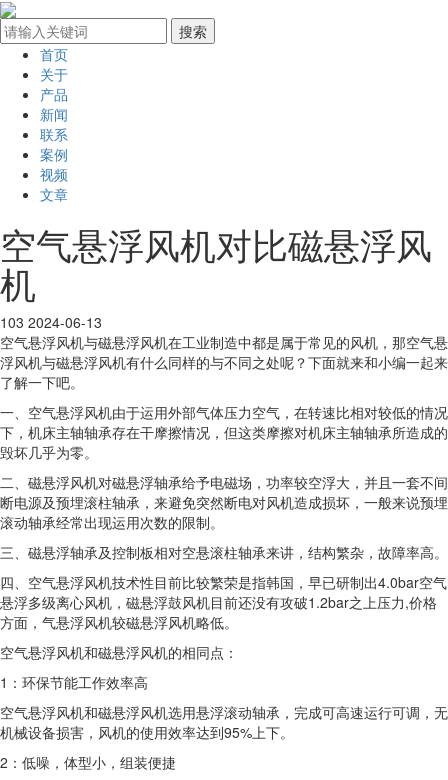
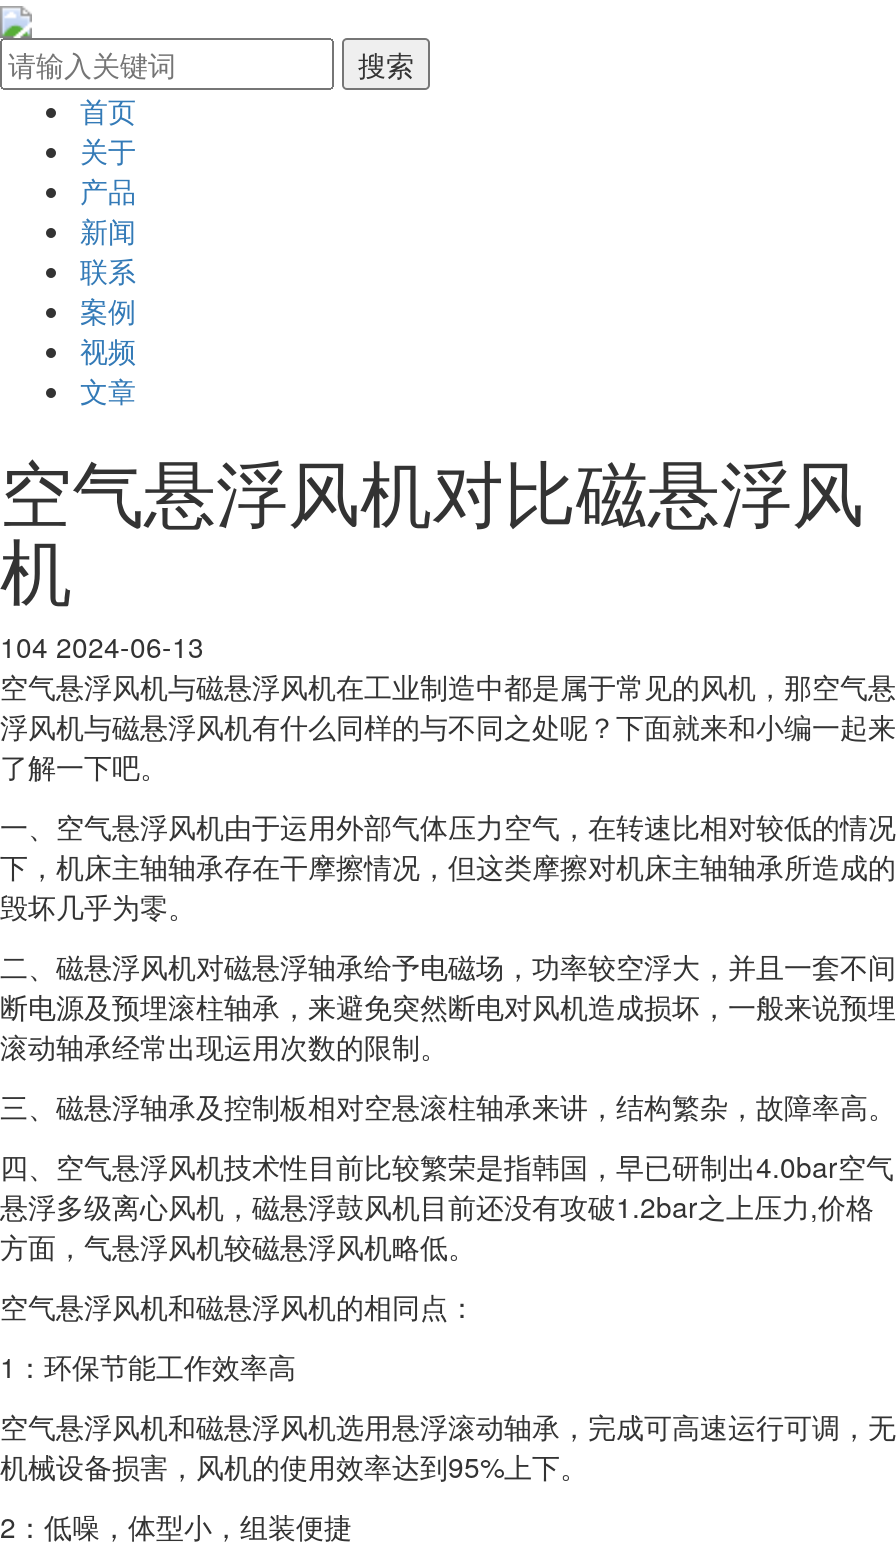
[0,312,102,332] 103 2024-06-13 -> [0,627,204,667] 104 2024-06-13

